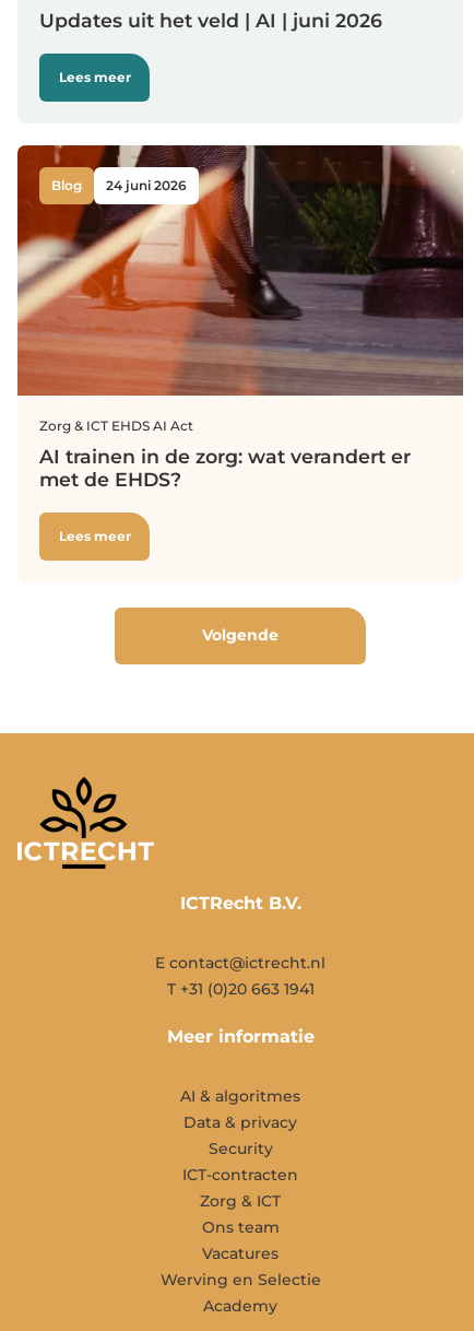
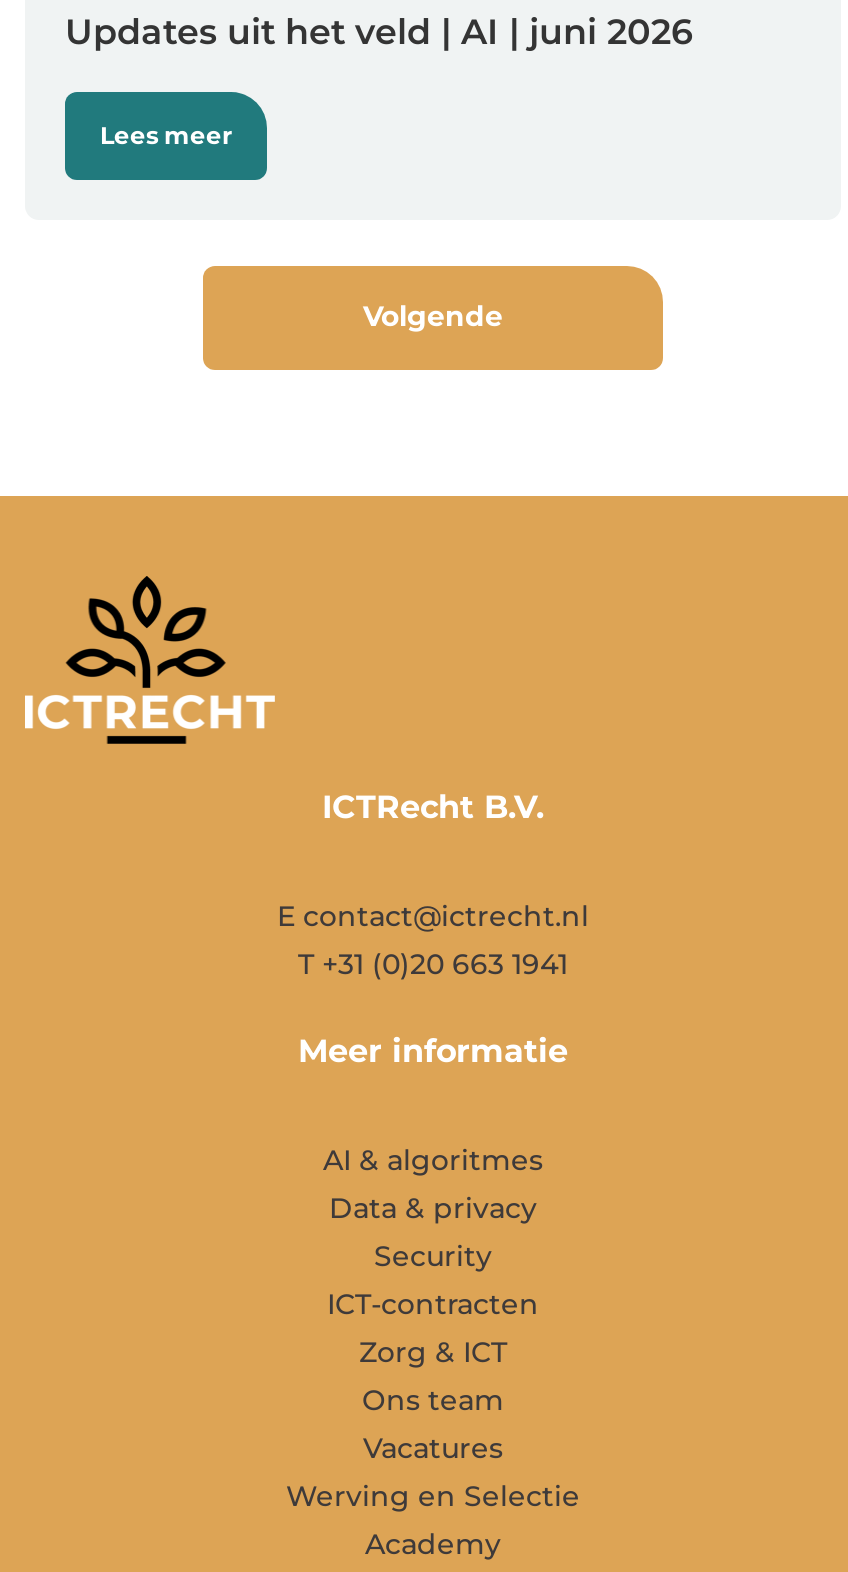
[16,144,464,397] [image] | Blog | 24 juni 2026 -> none
[39,418,411,544] Zorg & ICT EHDS AI Act | AI trainen in de zorg: wat verandert er | met de EHDS? | Lees meer -> none

